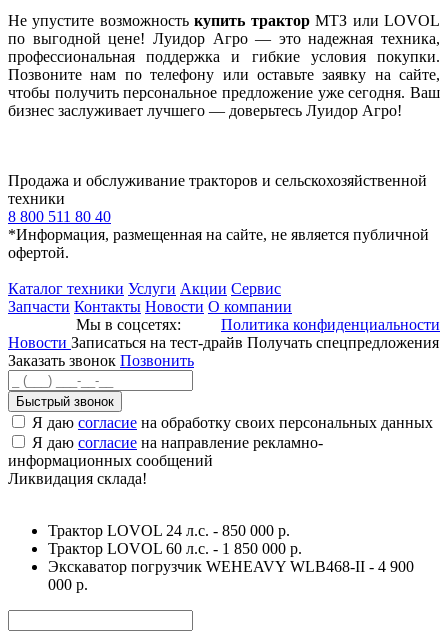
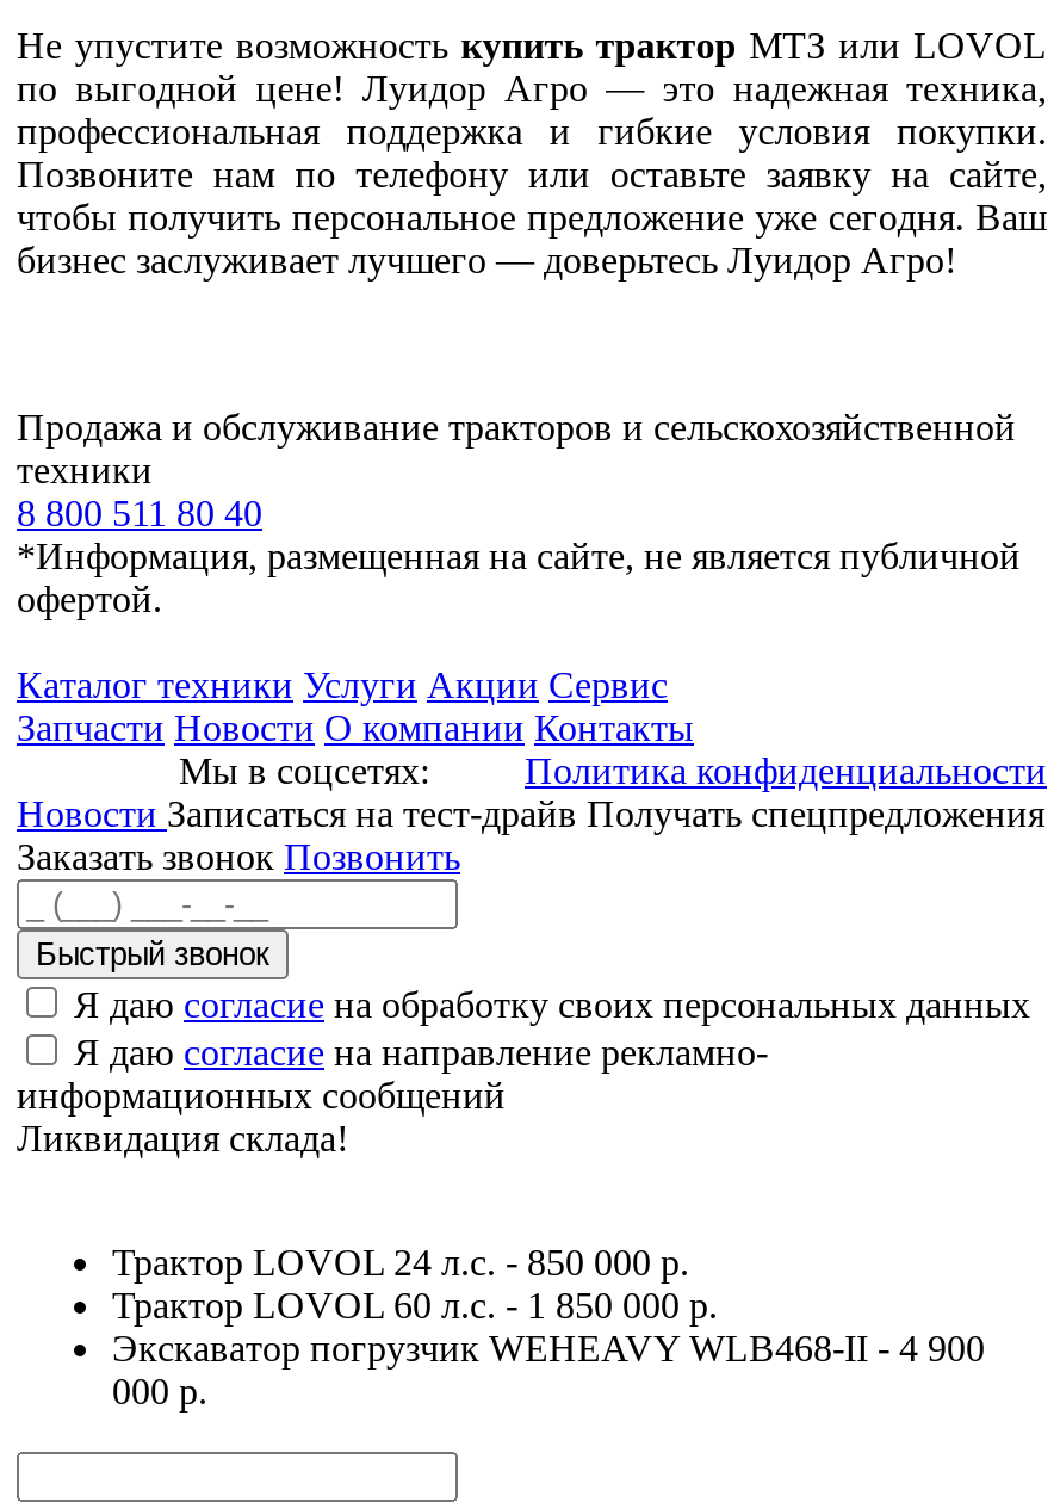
[8,298,292,315] Запчасти Контакты Новости О компании -> [17,708,694,748] Запчасти Новости О компании Контакты

